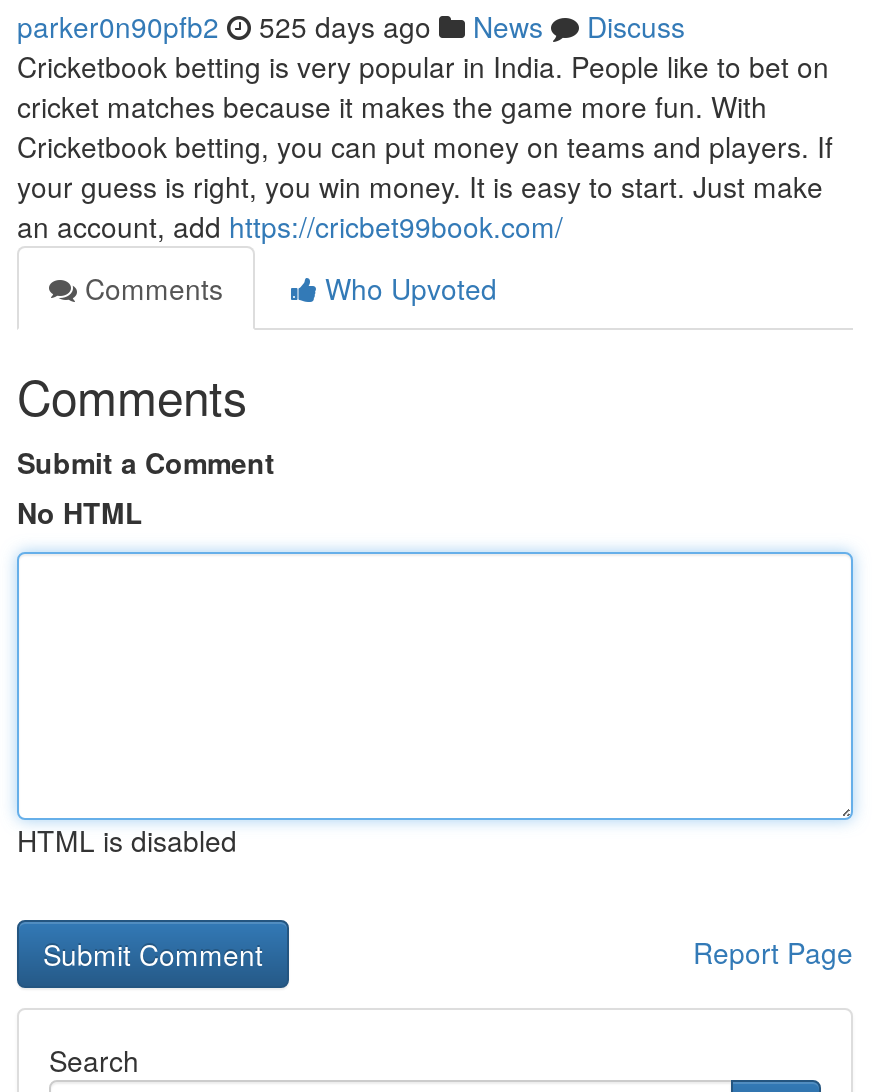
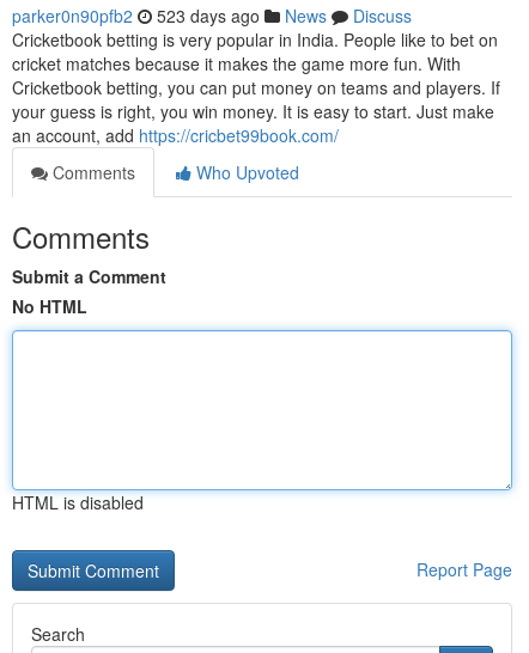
[17,6,685,46] parker0n90pfb2 525 days ago News Discuss -> [12,4,412,28] parker0n90pfb2 523 days ago News Discuss

